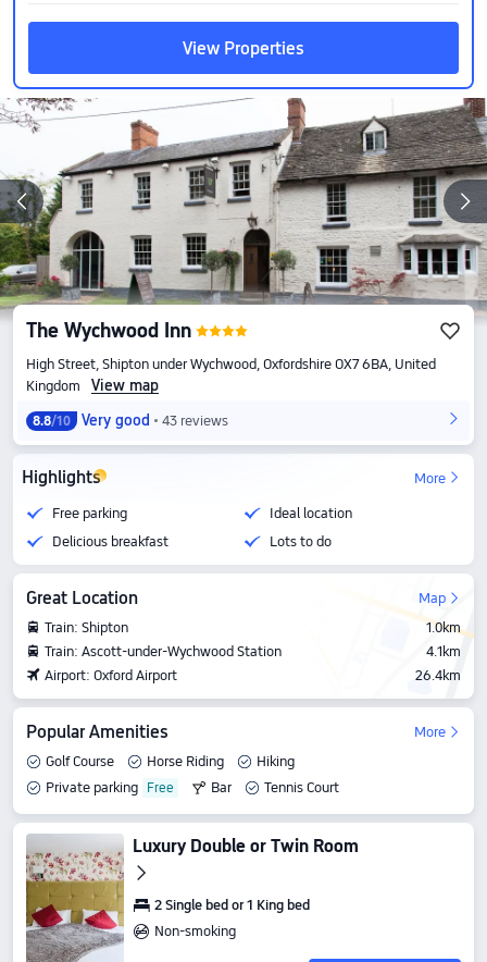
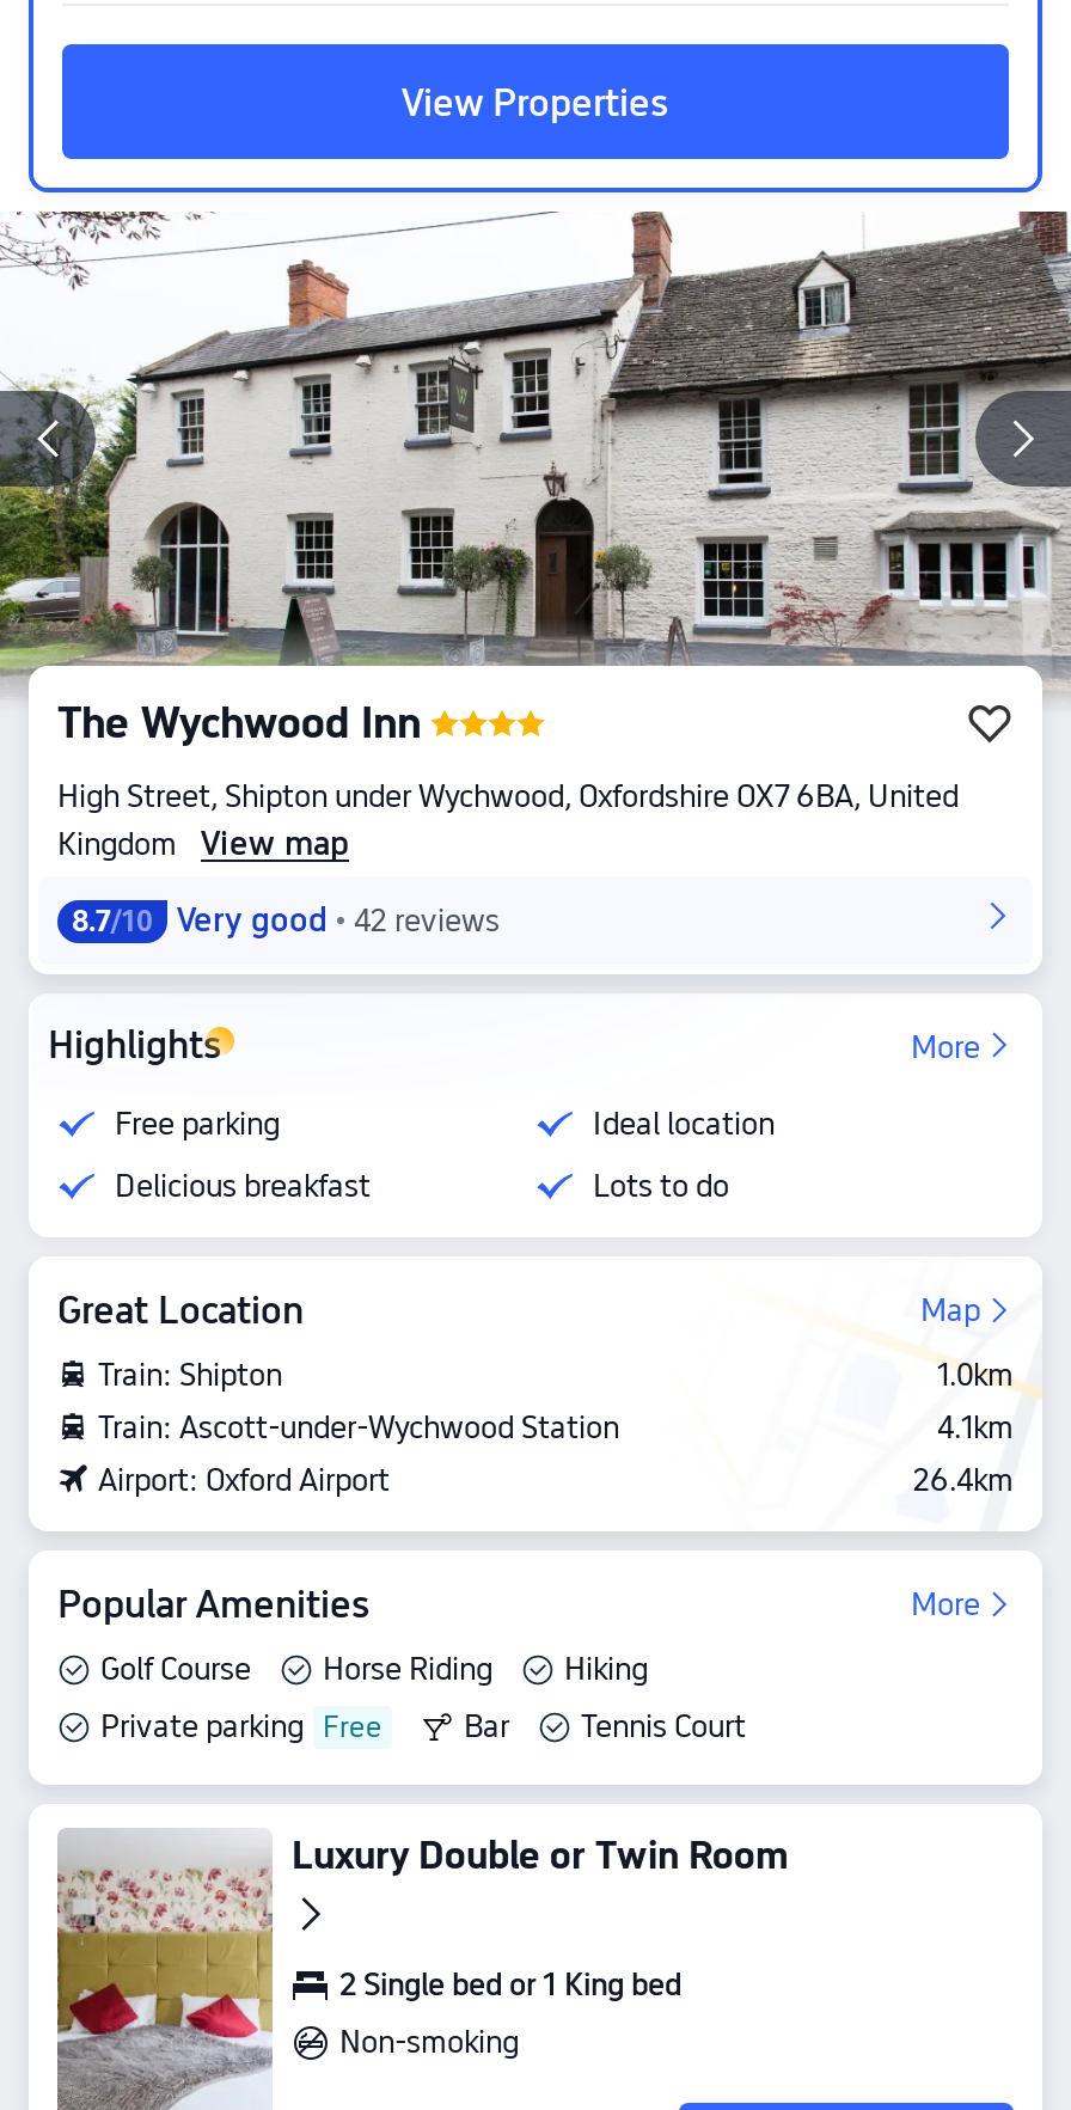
[33,413,71,428] 8.8/10 -> [72,904,153,937] 8.7/10
[162,412,228,429] 43 reviews -> [354,903,500,938] 42 reviews

